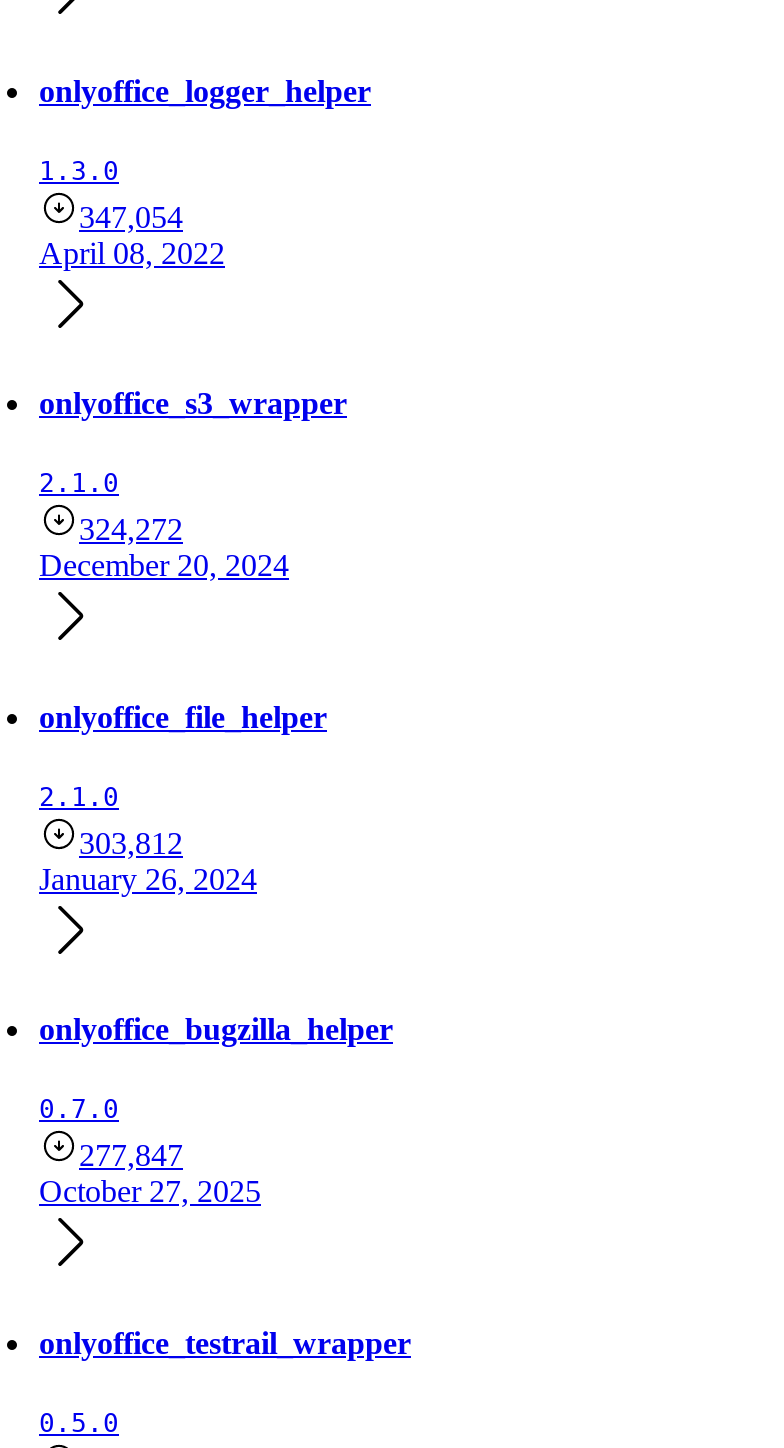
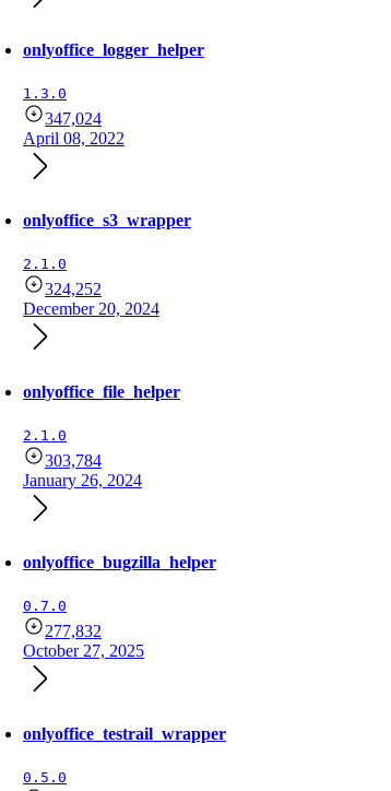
[79,200,183,234] 347,054 -> [45,109,102,128] 347,024
[79,513,183,547] 324,272 -> [45,280,102,299] 324,252
[79,826,183,860] 303,812 -> [45,451,102,470] 303,784
[79,1139,183,1173] 277,847 -> [45,622,102,641] 277,832

